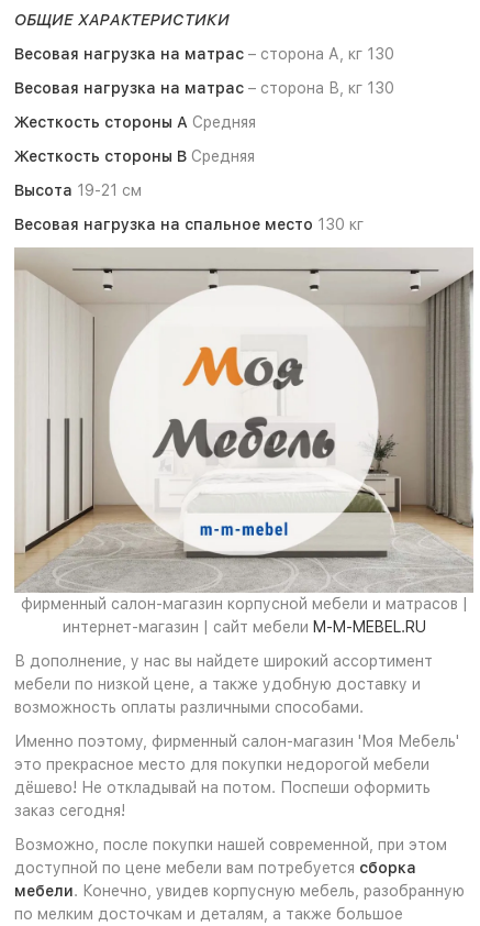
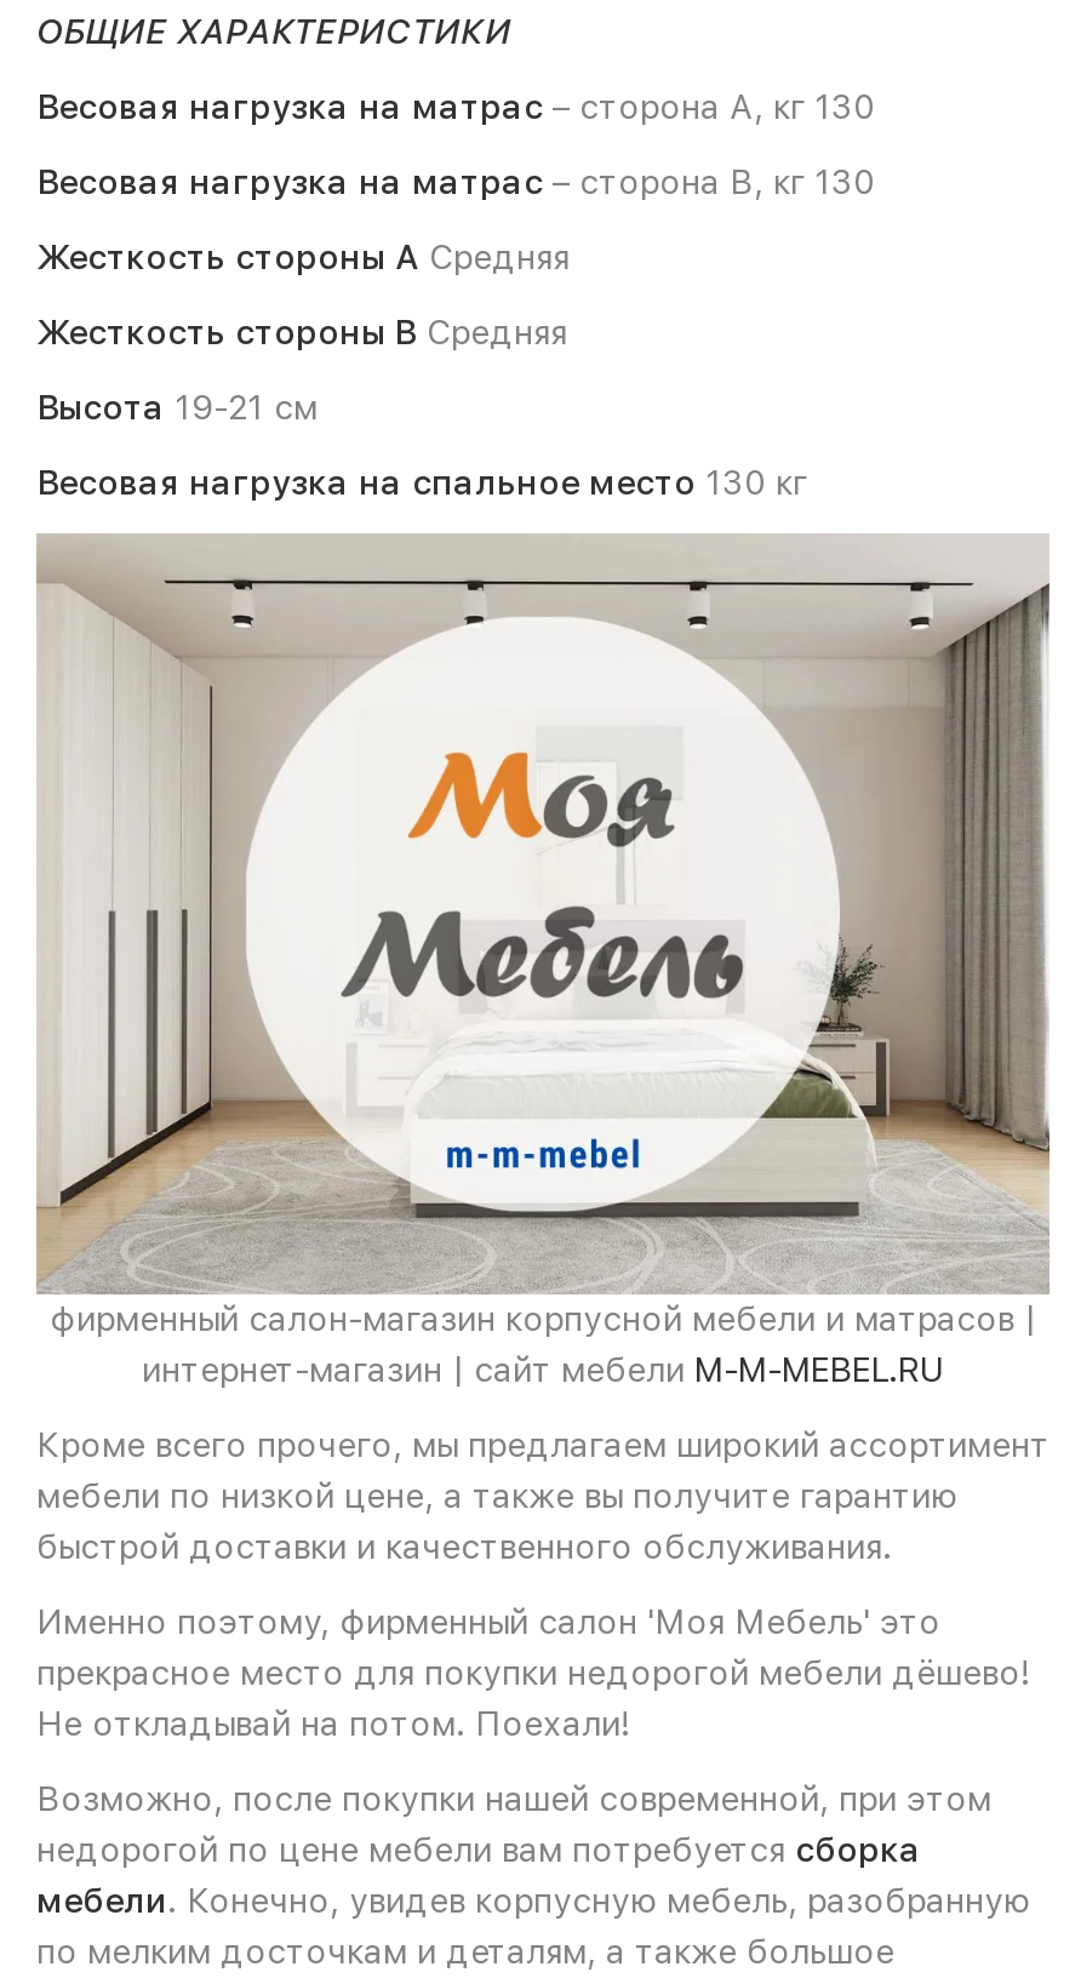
[14,652,433,715] В дополнение, у нас вы найдете широкий ассортимент | мебели по низкой цене, а также удобную доставку и | возможность оплаты различными способами. -> [36,1424,1049,1565] Кроме всего прочего, мы предлагаем широкий ассортимент | мебели по низкой цене, а также вы получите гарантию | быстрой доставки и качественного обслуживания.
[14,732,459,819] Именно поэтому, фирменный салон-магазин 'Моя Мебель' | это прекрасное место для покупки недорогой мебели | дёшево! Не откладывай на потом. Поспеши оформить | заказ сегодня! -> [36,1601,1030,1742] Именно поэтому, фирменный салон 'Моя Мебель' это | прекрасное место для покупки недорогой мебели дёшево! | Не откладывай на потом. Поехали!
[14,858,416,876] доступной по цене мебели вам потребуется сборка -> [36,1829,921,1868] недорогой по цене мебели вам потребуется сборка

